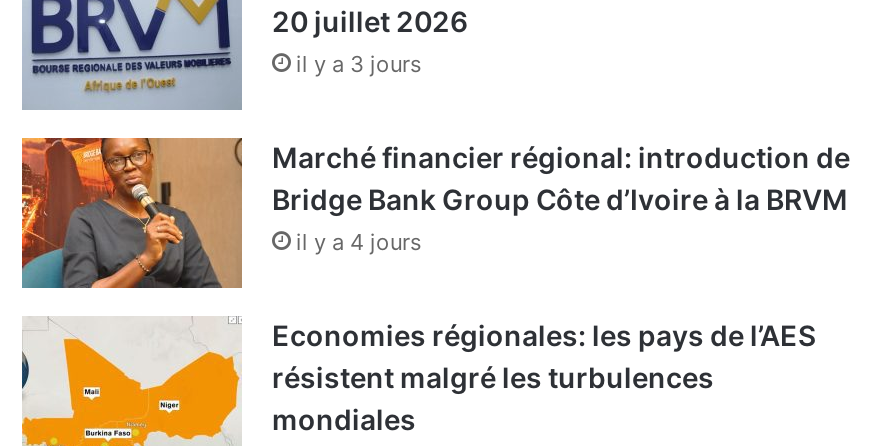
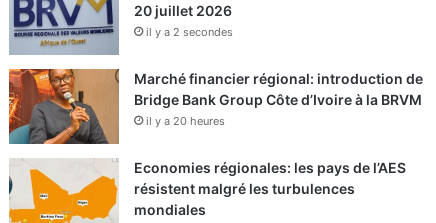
[296,50,422,78] il y a 3 jours -> [146,25,233,39] il y a 2 secondes
[296,228,422,256] il y a 4 jours -> [146,114,225,128] il y a 20 heures

